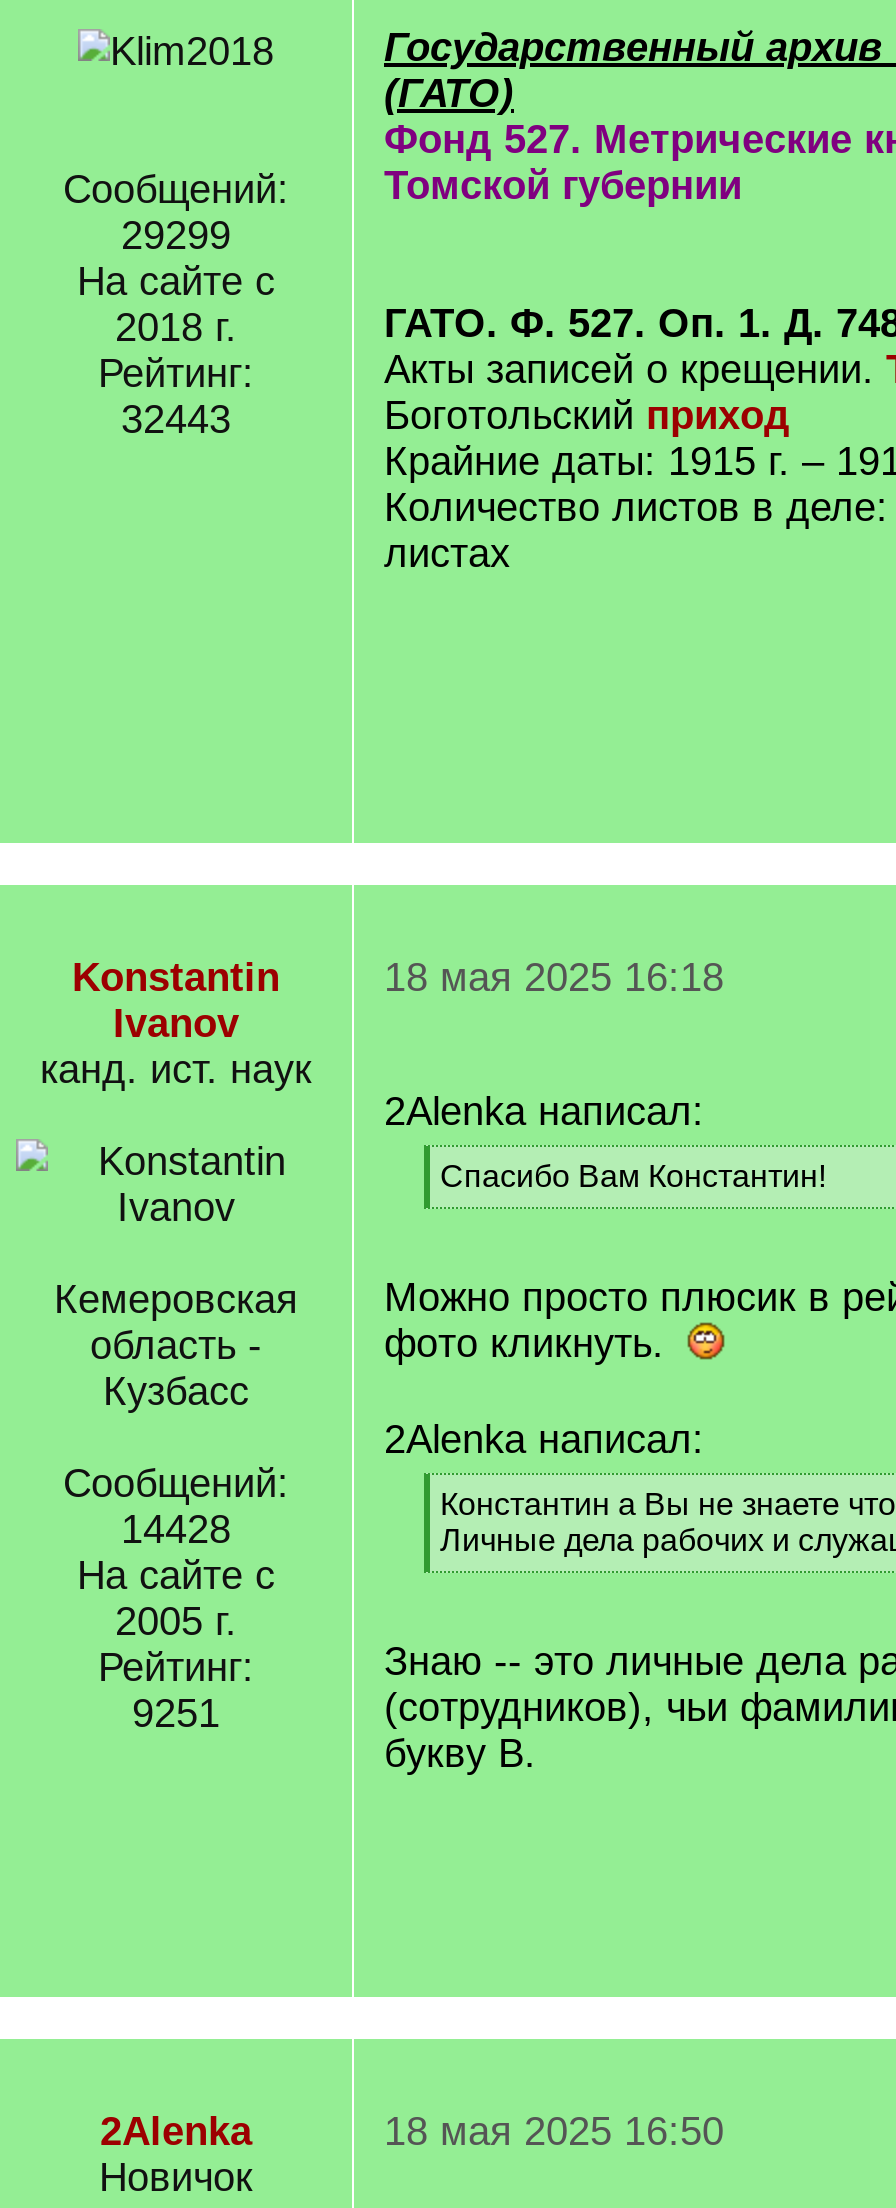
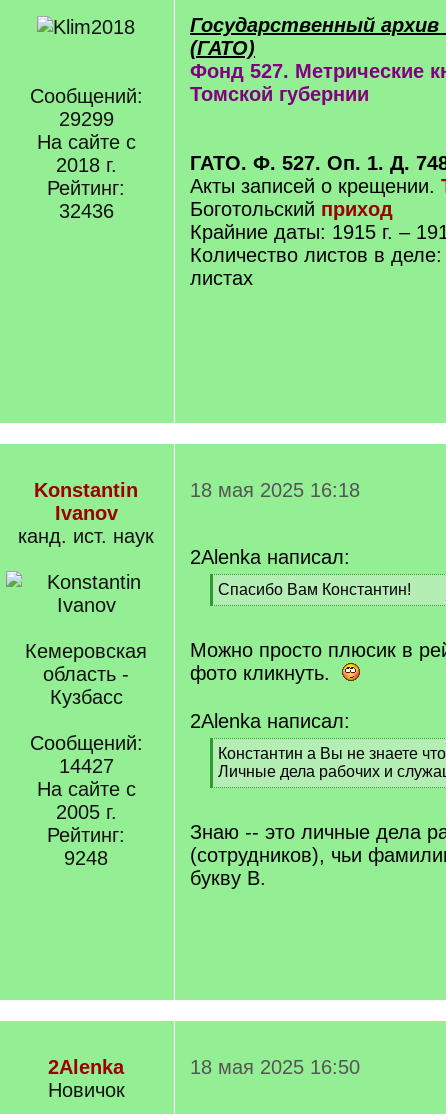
[121,397,231,441] 32443 -> [58,200,113,222] 32436
[121,1507,231,1551] 14428 -> [58,755,113,777] 14427
[132,1691,220,1735] 9251 -> [64,847,108,869] 9248

